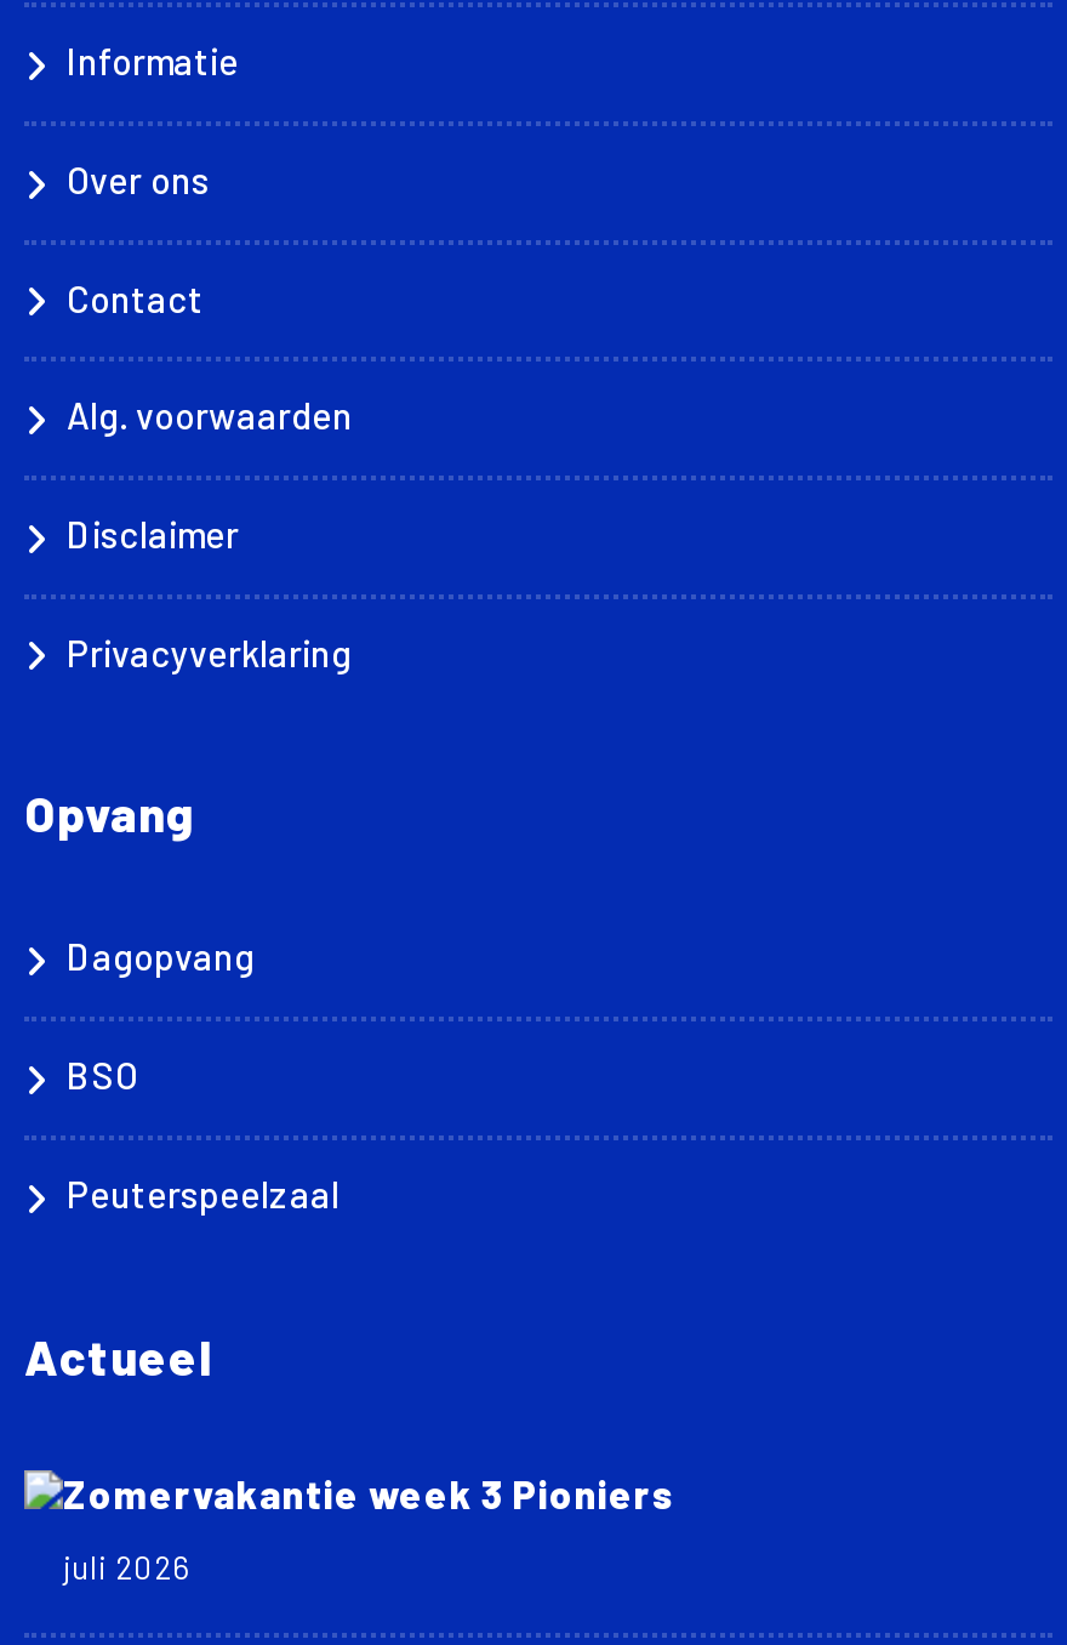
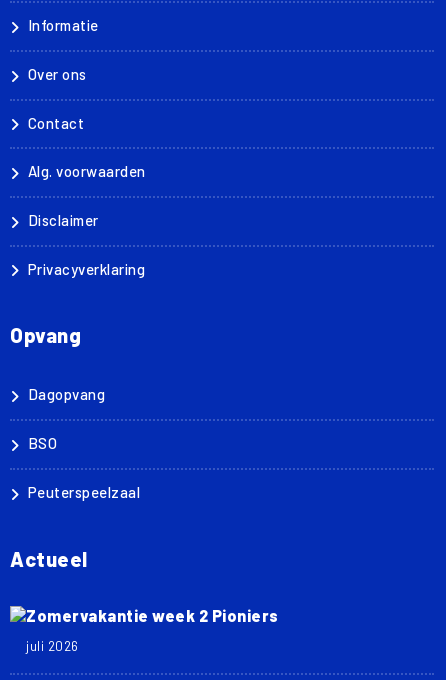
[63,1470,675,1516] Zomervakantie week 3 Pioniers -> [26,606,278,625] Zomervakantie week 2 Pioniers

